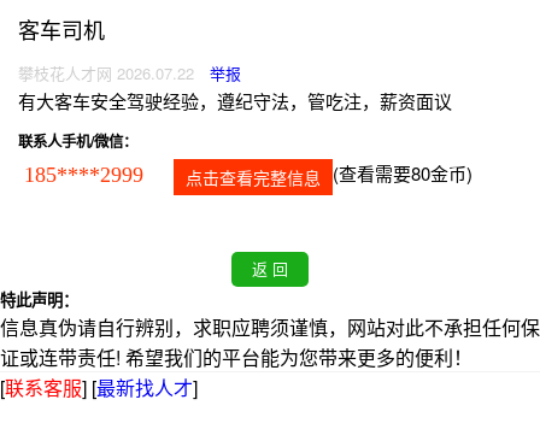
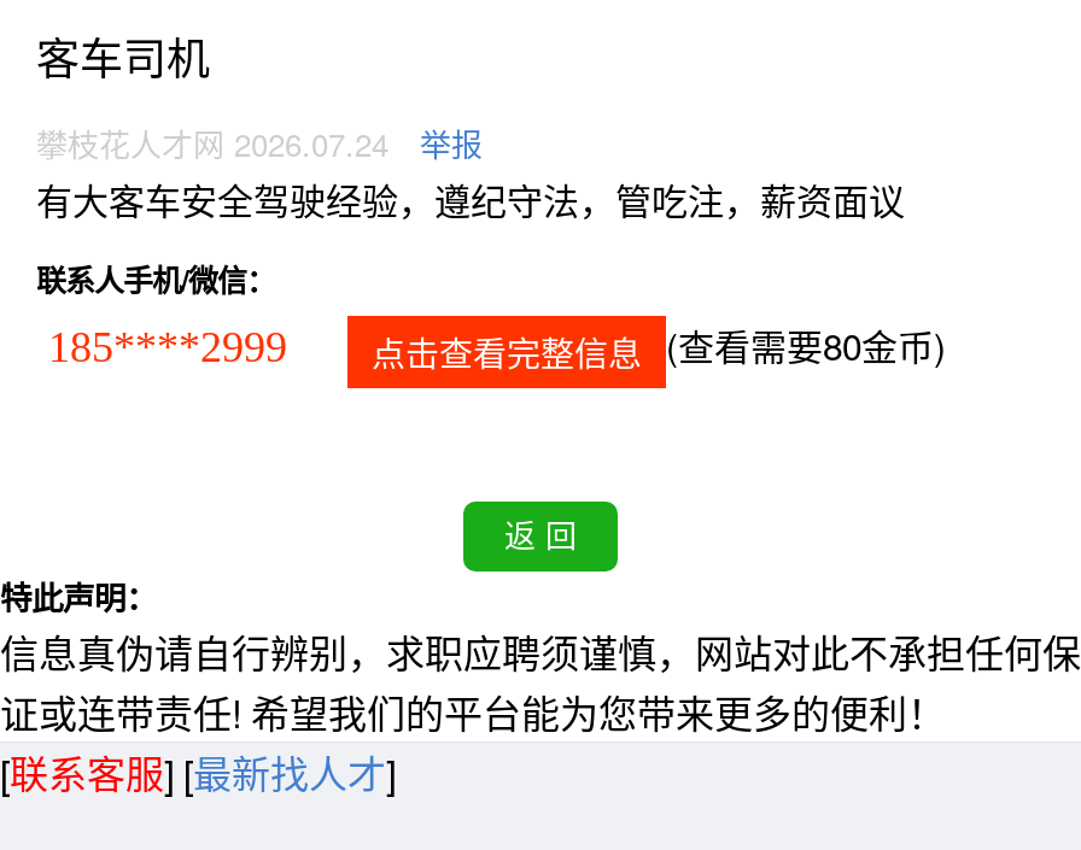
[18,62,194,85] 攀枝花人才网 2026.07.22 -> [36,121,388,167] 攀枝花人才网 2026.07.24

